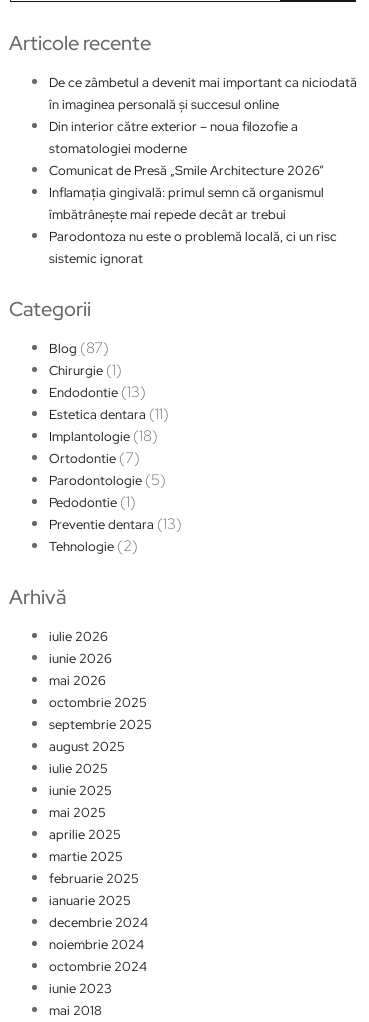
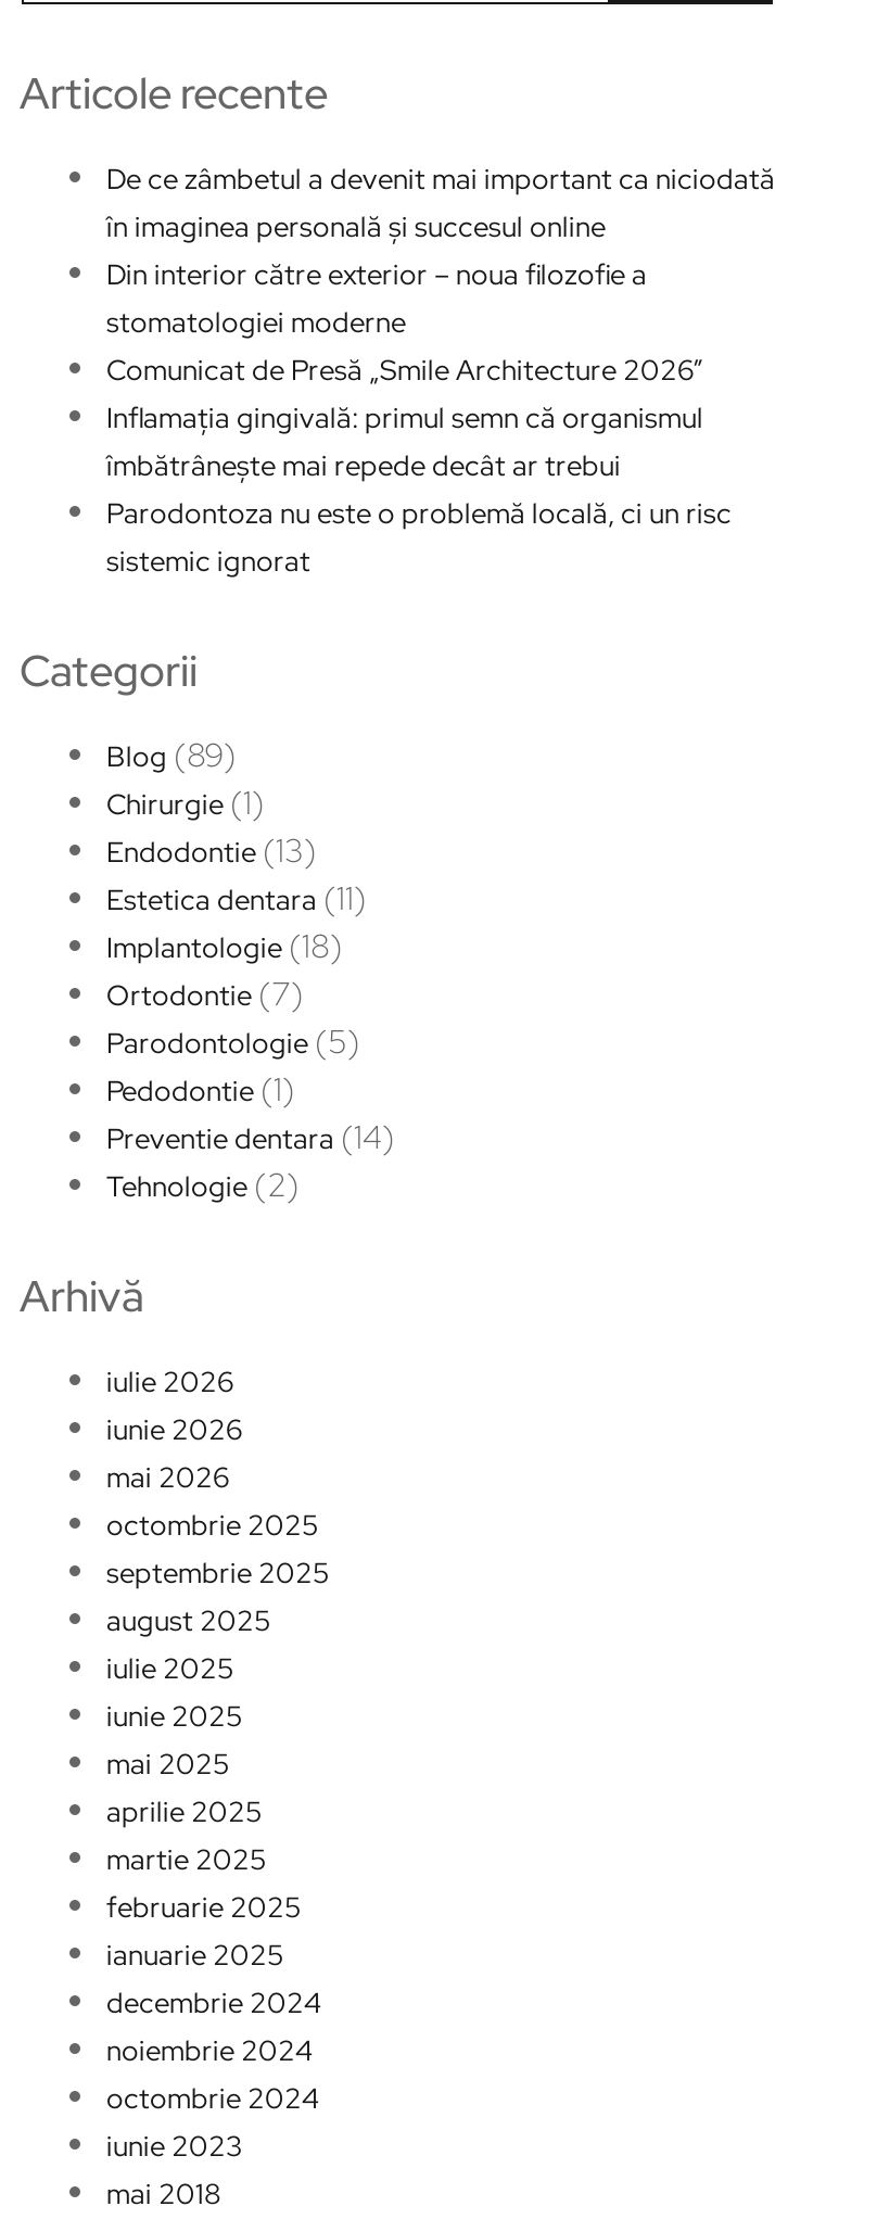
[49,338,109,358] Blog (87) -> [106,734,237,777] Blog (89)
[49,514,182,534] Preventie dentara (13) -> [106,1116,395,1159] Preventie dentara (14)

